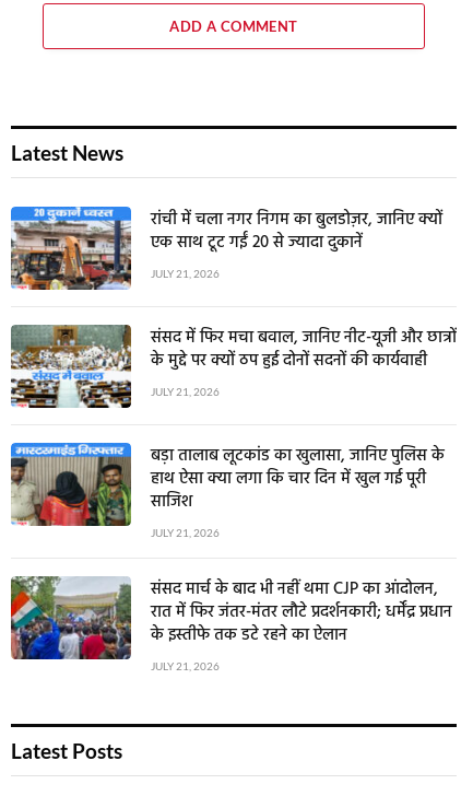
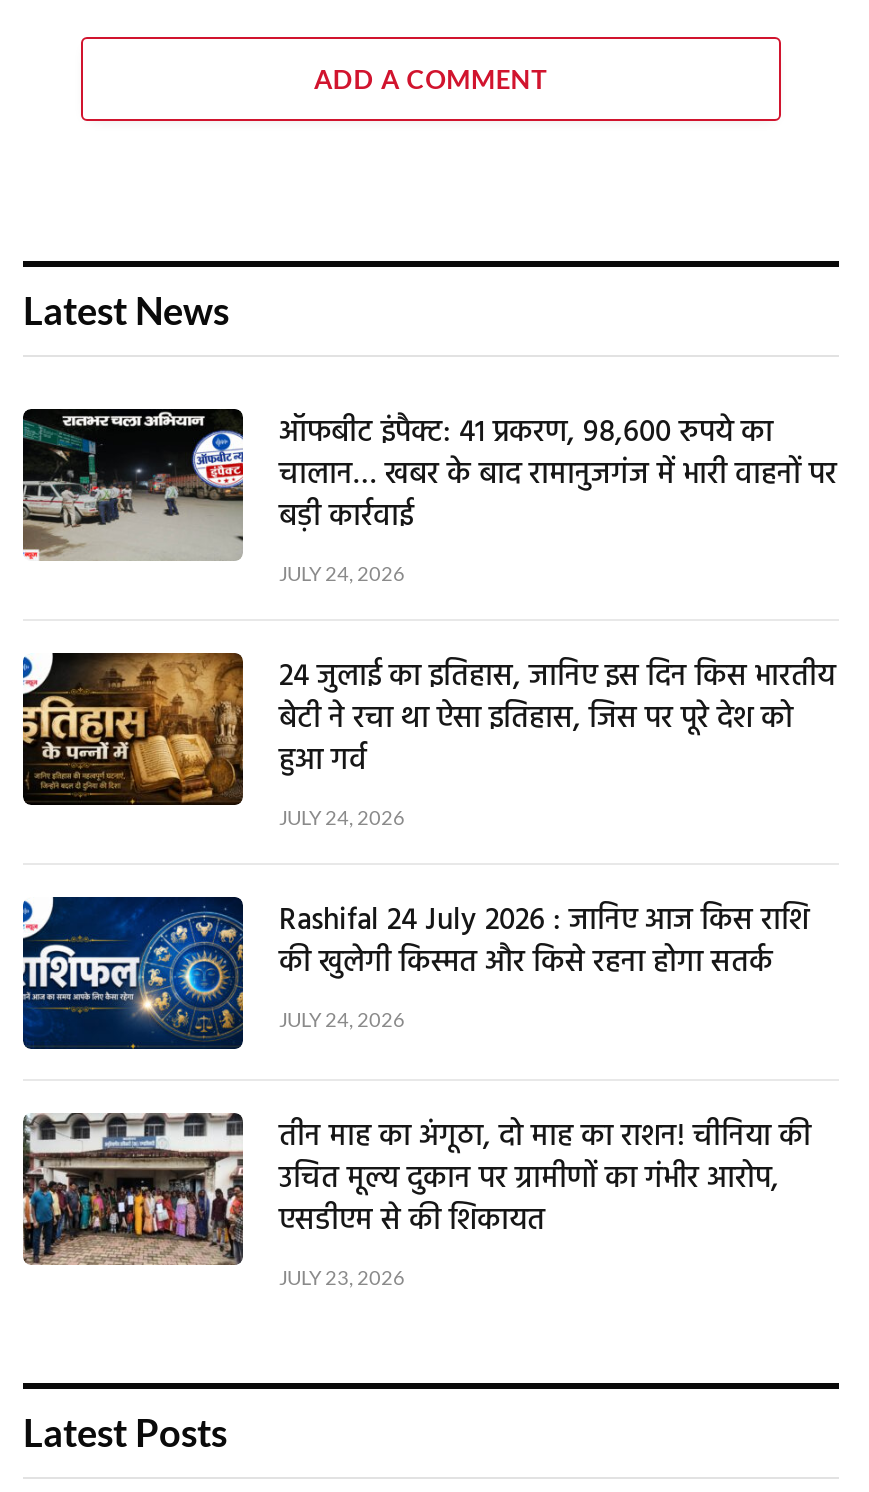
[10,206,442,290] [image] | रांची में चला नगर निगम का बुलडोज़र, जानिए क्यों | एक साथ टूट गईं 20 से ज्यादा दुकानें | JULY 21, 2026 -> [21,407,837,585] [image] | ऑफबीट इंपैक्ट: 41 प्रकरण, 98,600 रुपये का | चालान… खबर के बाद रामानुजगंज में भारी वाहनों पर | बड़ी कार्रवाई | JULY 24, 2026
[10,324,457,409] [image] | संसद में फिर मचा बवाल, जानिए नीट-यूजी और छात्रों | के मुद्दे पर क्यों ठप हुई दोनों सदनों की कार्यवाही | JULY 21, 2026 -> [23,651,835,829] [image] | 24 जुलाई का इतिहास, जानिए इस दिन किस भारतीय | बेटी ने रचा था ऐसा इतिहास, जिस पर पूरे देश को | हुआ गर्व | JULY 24, 2026
[10,442,445,541] [image] | बड़ा तालाब लूटकांड का खुलासा, जानिए पुलिस के | हाथ ऐसा क्या लगा कि चार दिन में खुल गई पूरी | साजिश | JULY 21, 2026 -> [21,869,809,1051] [image] | Rashifal 24 July 2026 : जानिए आज किस राशि | की खुलेगी किस्मत और किसे रहना होगा सतर्क | JULY 24, 2026
[10,576,452,672] [image] | संसद मार्च के बाद भी नहीं थमा CJP का आंदोलन, | रात में फिर जंतर-मंतर लौटे प्रदर्शनकारी; धर्मेंद्र प्रधान | के इस्तीफे तक डटे रहने का ऐलान | JULY 21, 2026 -> [21,1111,811,1289] [image] | तीन माह का अंगूठा, दो माह का राशन! चीनिया की | उचित मूल्य दुकान पर ग्रामीणों का गंभीर आरोप, | एसडीएम से की शिकायत | JULY 23, 2026

